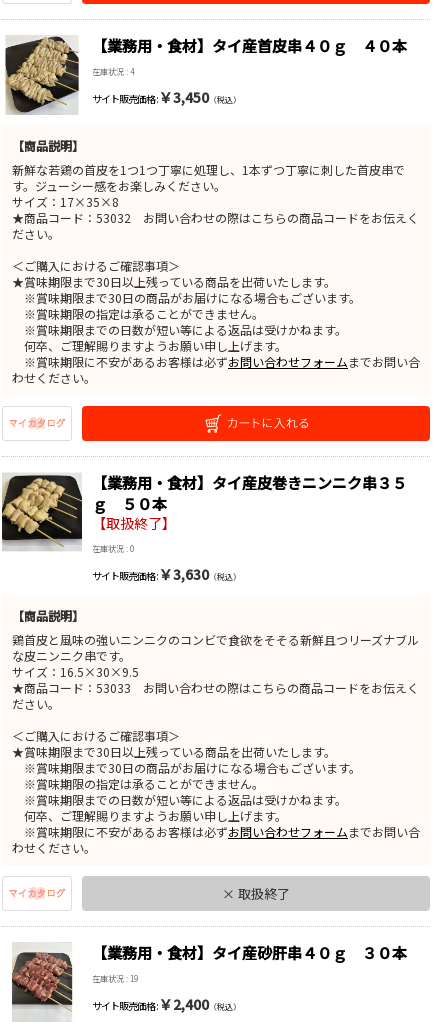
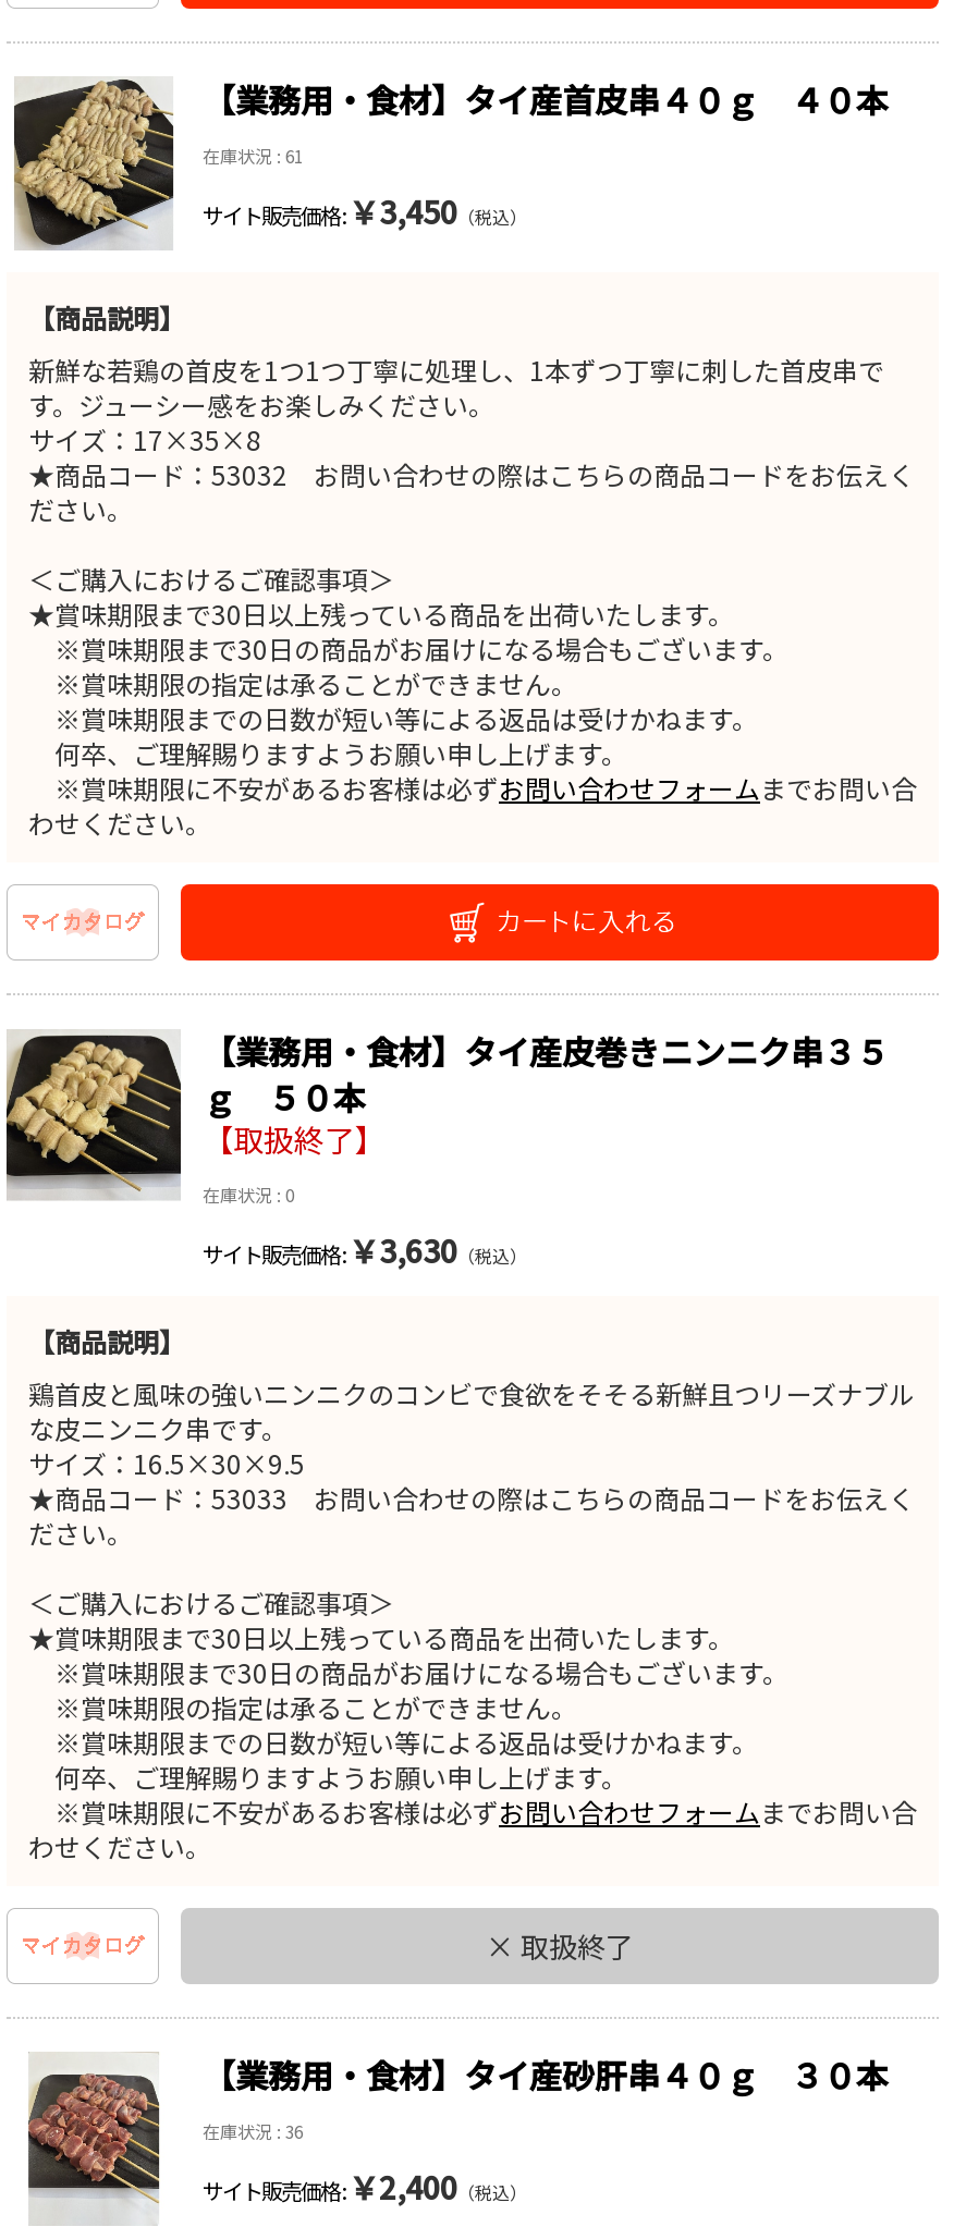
[92,66,134,77] 在庫状況 : 4 -> [203,144,303,168] 在庫状況 : 61
[92,973,138,984] 在庫状況 : 19 -> [203,2119,303,2143] 在庫状況 : 36

